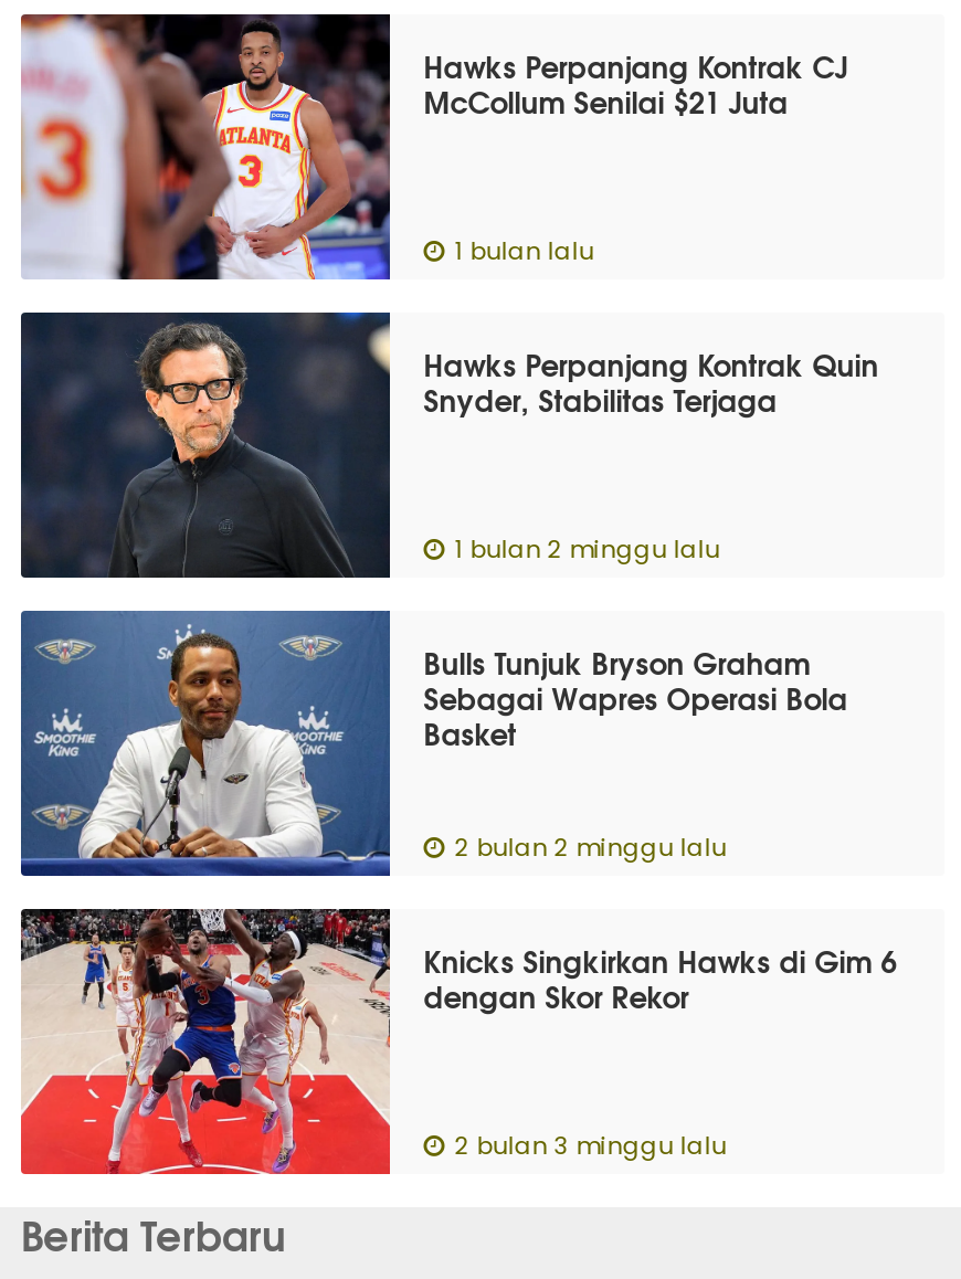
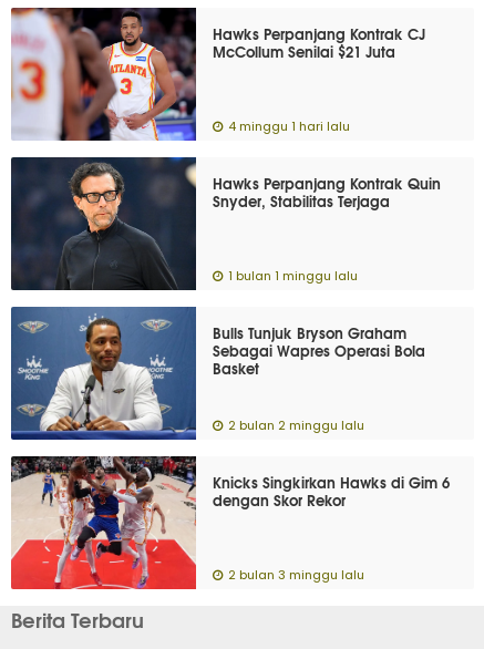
[454,240,594,264] 1 bulan lalu -> [228,121,350,133] 4 minggu 1 hari lalu
[454,538,720,562] 1 bulan 2 minggu lalu -> [228,270,358,282] 1 bulan 1 minggu lalu

